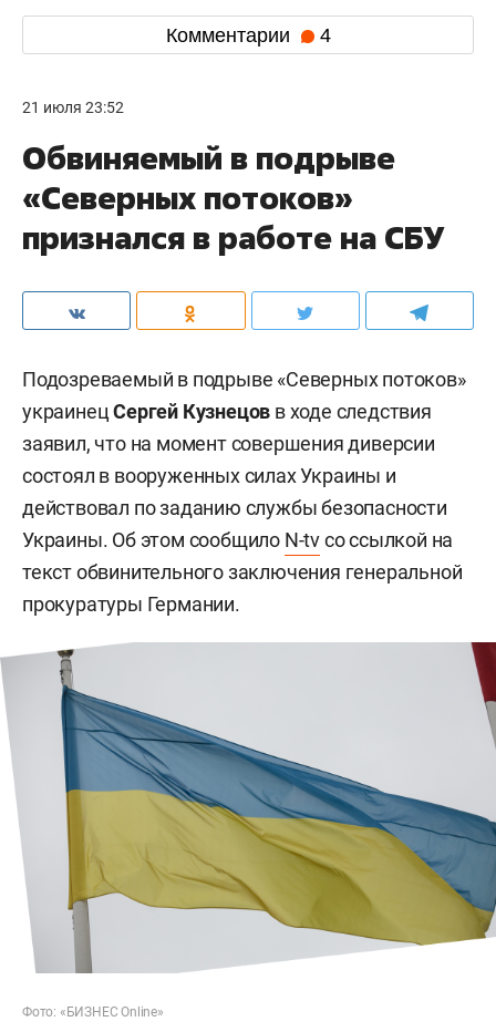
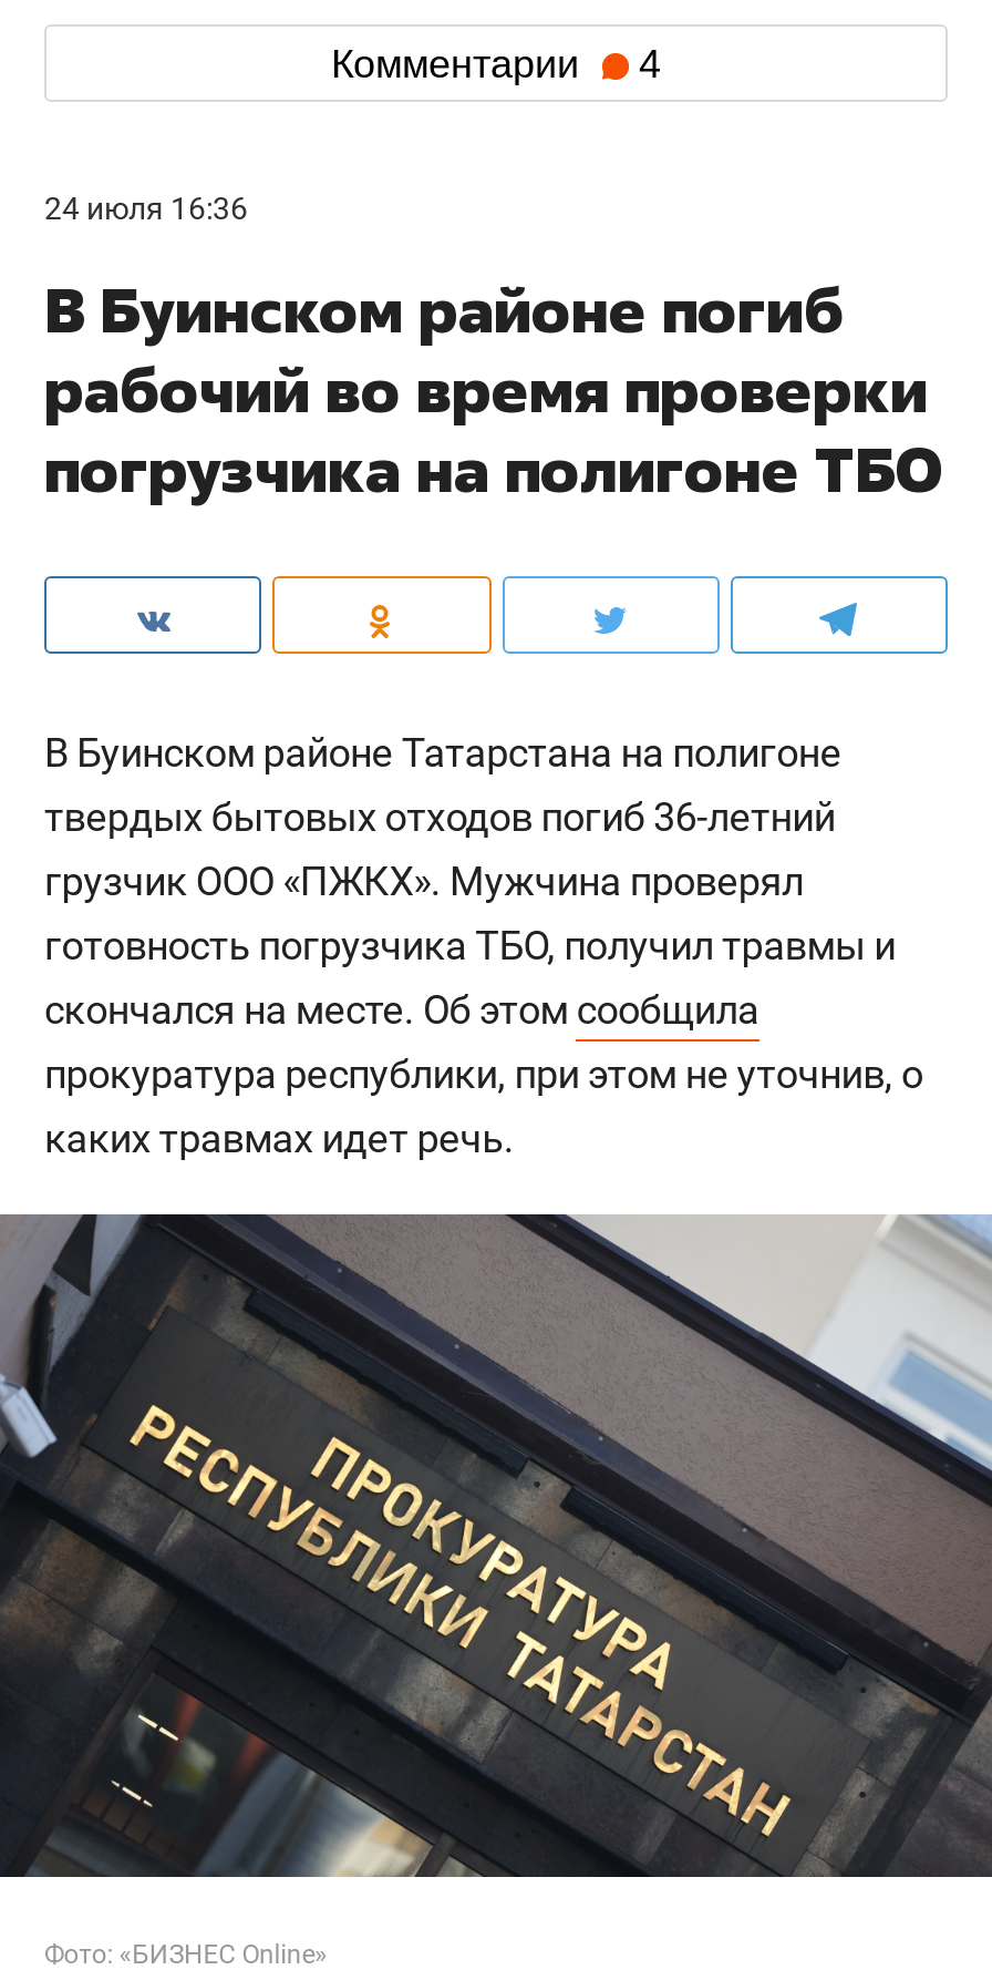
[22,99,124,116] 21 июля 23:52 -> [44,191,248,226] 24 июля 16:36
[22,137,444,258] Обвиняемый в подрыве | «Северных потоков» | признался в работе на СБУ -> [44,268,943,510] В Буинском районе погиб | рабочий во время проверки | погрузчика на полигоне ТБО
[22,368,466,616] Подозреваемый в подрыве «Северных потоков» | украинец Сергей Кузнецов в ходе следствия | заявил, что на момент совершения диверсии | состоял в вооруженных силах Украины и | действовал по заданию службы безопасности | Украины. Об этом сообщило N-tv со ссылкой на | текст обвинительного заключения генеральной | прокуратуры Германии. -> [44,729,923,1161] В Буинском районе Татарстана на полигоне | твердых бытовых отходов погиб 36-летний | грузчик ООО «ПЖКХ». Мужчина проверял | готовность погрузчика ТБО, получил травмы и | скончался на месте. Об этом сообщила | прокуратура республики, при этом не уточнив, о | каких травмах идет речь.
[3,641,493,973] [image] -> [7,1212,985,1879] [image]

